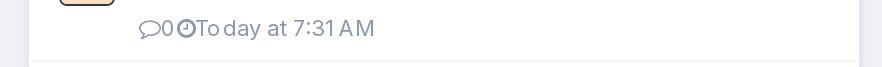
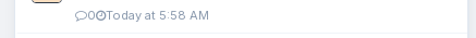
[161,14,375,42] 0 Today at 7:31 AM -> [87,8,209,23] 0 Today at 5:58 AM

